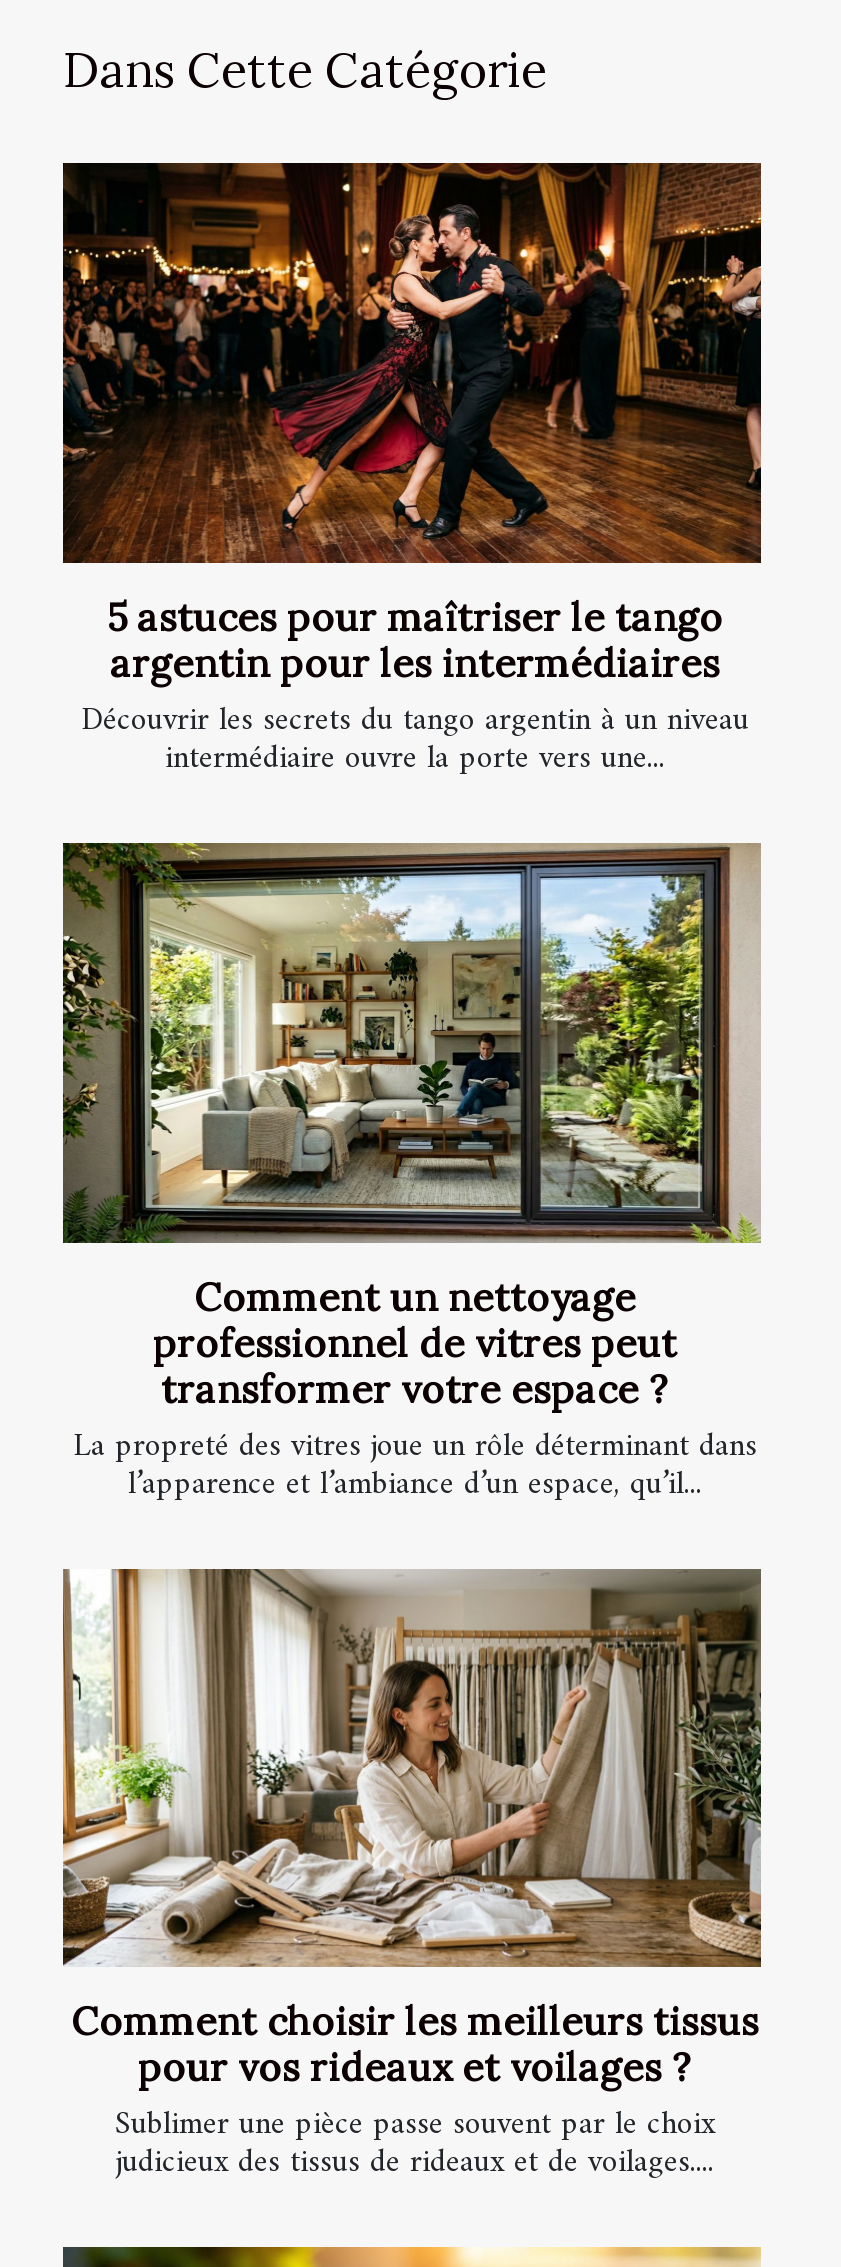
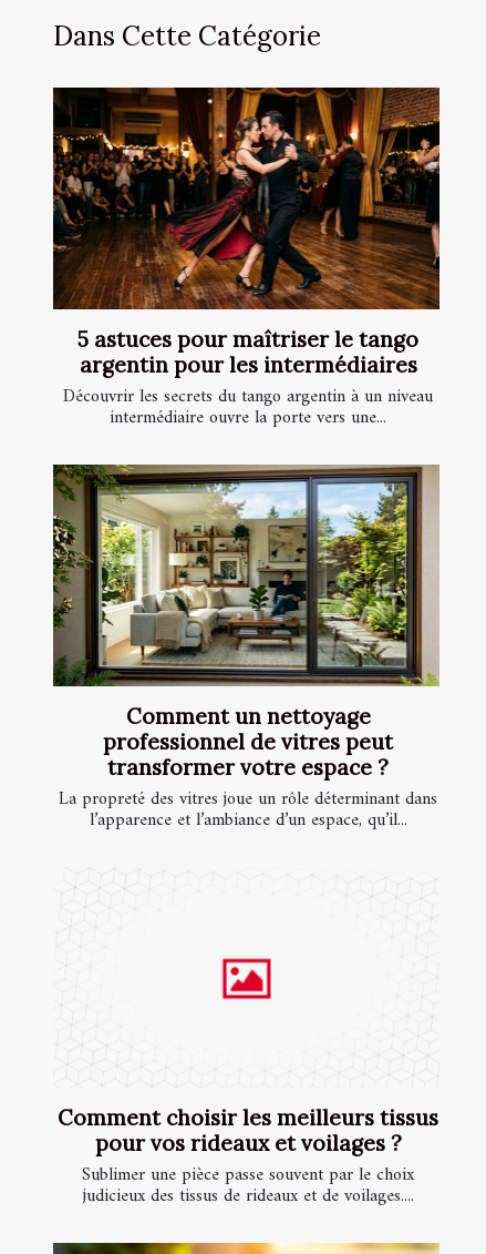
[61,1567,763,1969] [image] -> none

